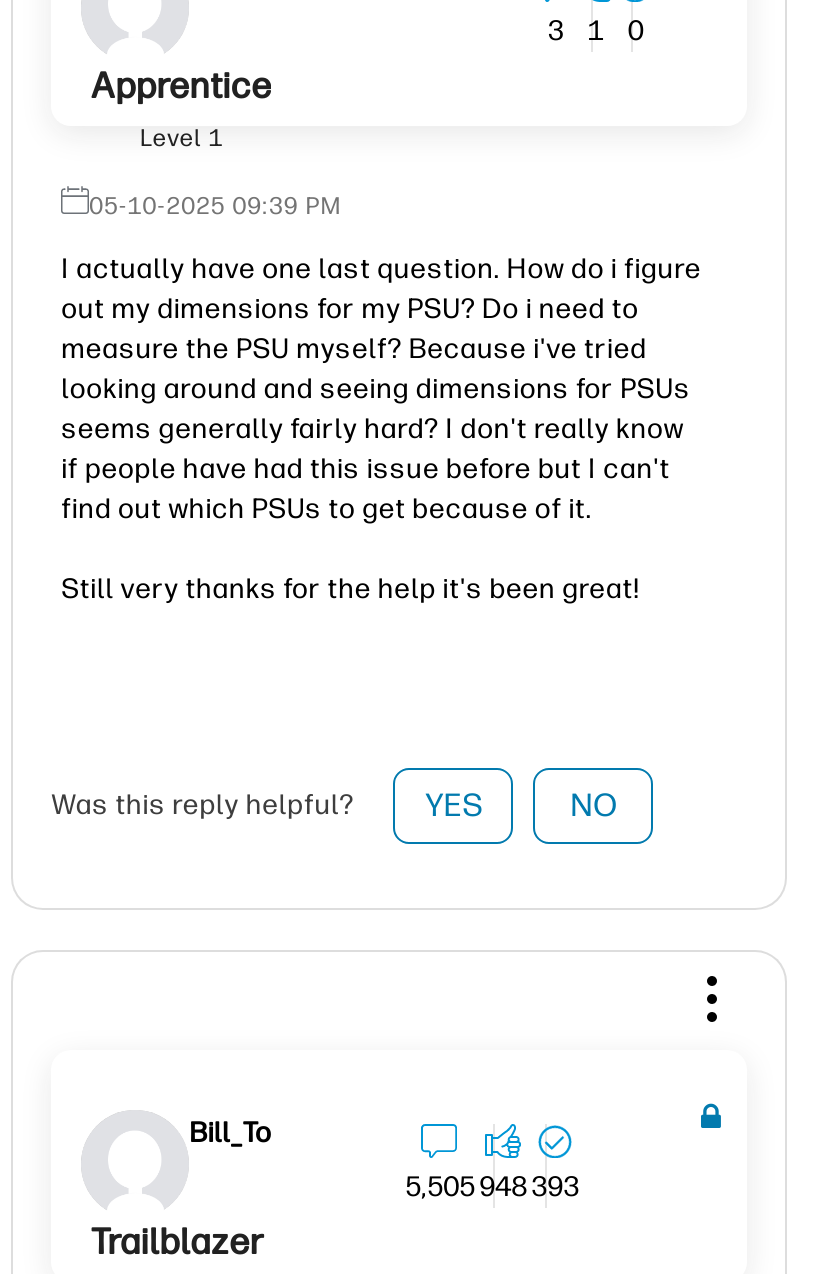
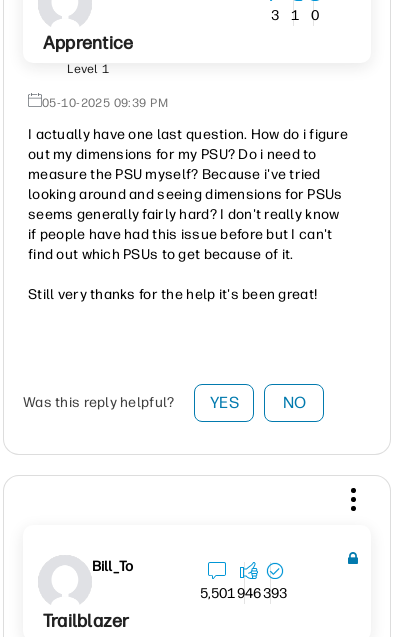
[405,1171,579,1205] 5,505 948 393 -> [200,585,287,602] 5,501 946 393

